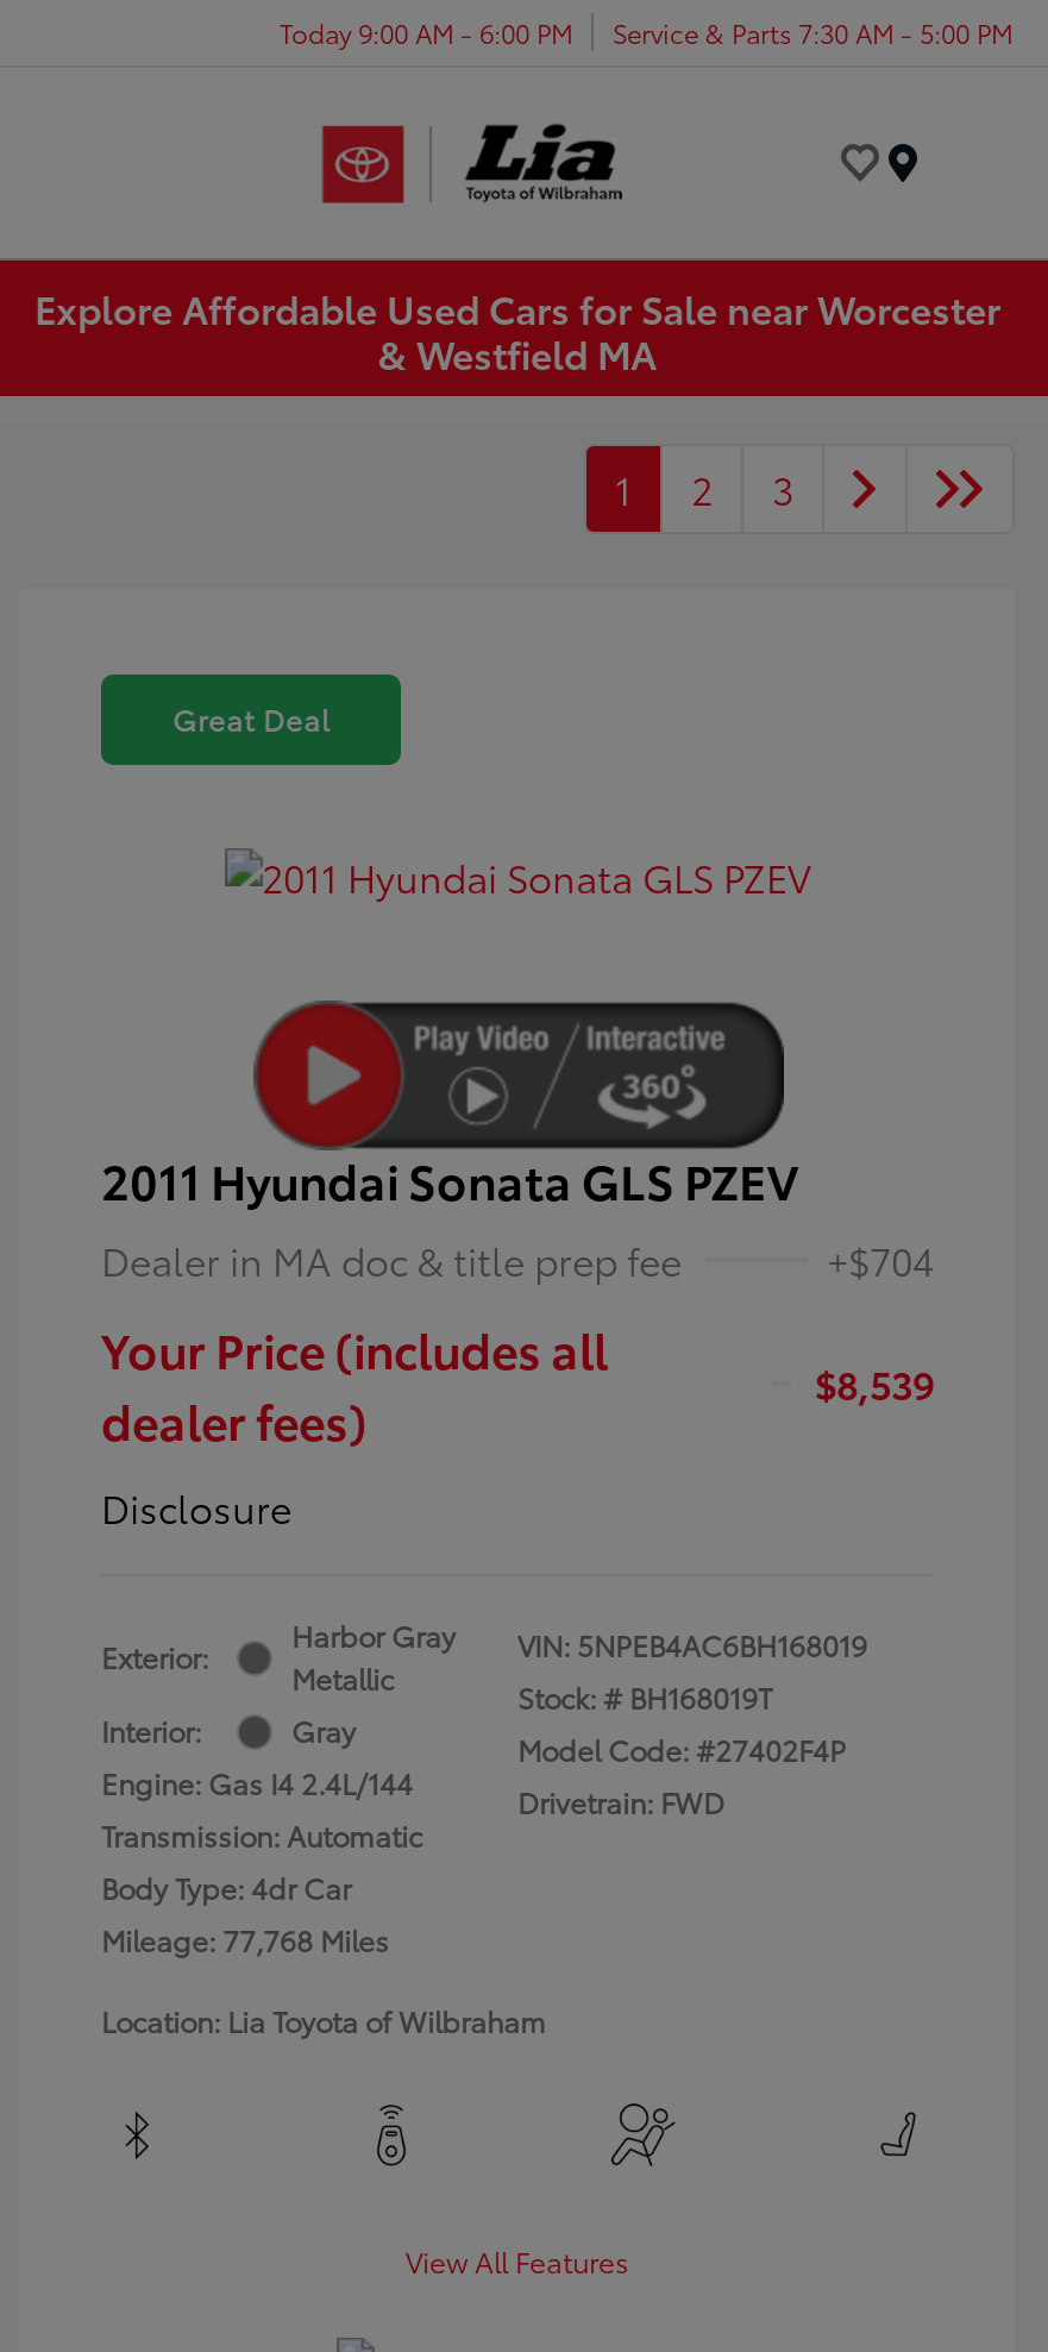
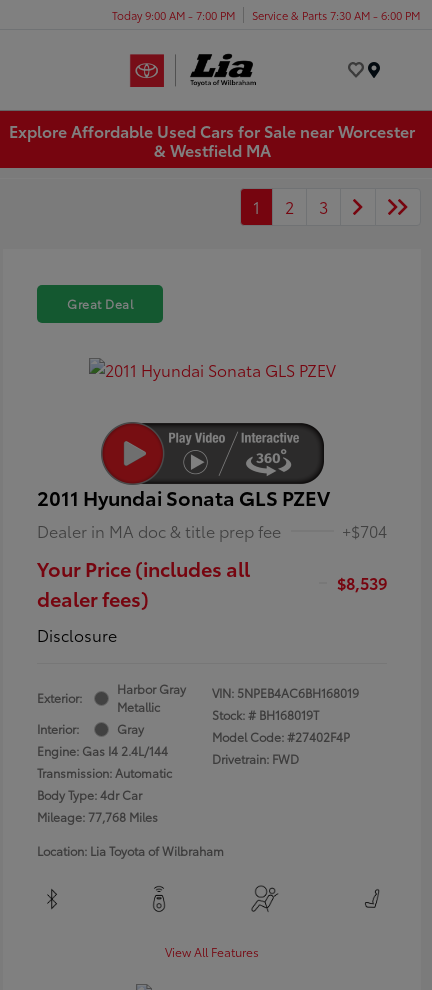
[280,12,572,50] Today 9:00 AM - 6:00 PM -> [112,6,235,22] Today 9:00 AM - 7:00 PM
[613,12,1012,50] Service & Parts 7:30 AM - 5:00 PM -> [252,6,420,22] Service & Parts 7:30 AM - 6:00 PM

